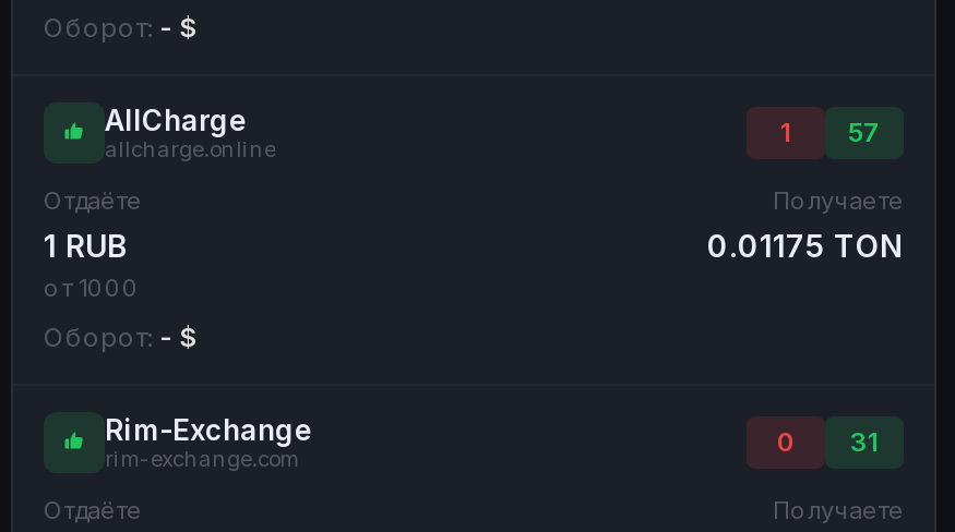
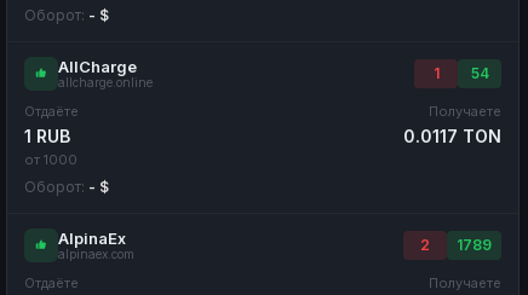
[780,114,881,147] 1 57 -> [433,63,489,82] 1 54
[707,226,904,263] 0.01175 TON -> [403,125,501,146] 0.0117 TON
[105,412,312,471] Rim-Exchange | rim-exchange.com -> [58,229,134,261] AlpinaEx | alpinaex.com
[777,424,879,457] 0 | 31 -> [420,235,492,253] 2 | 1789

